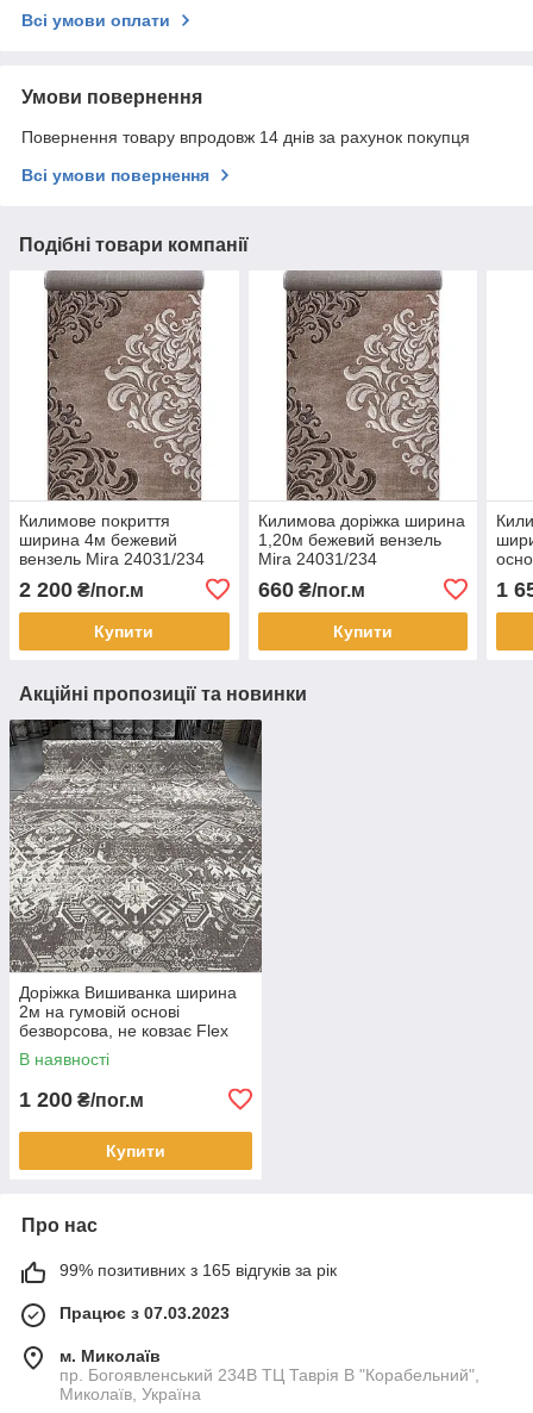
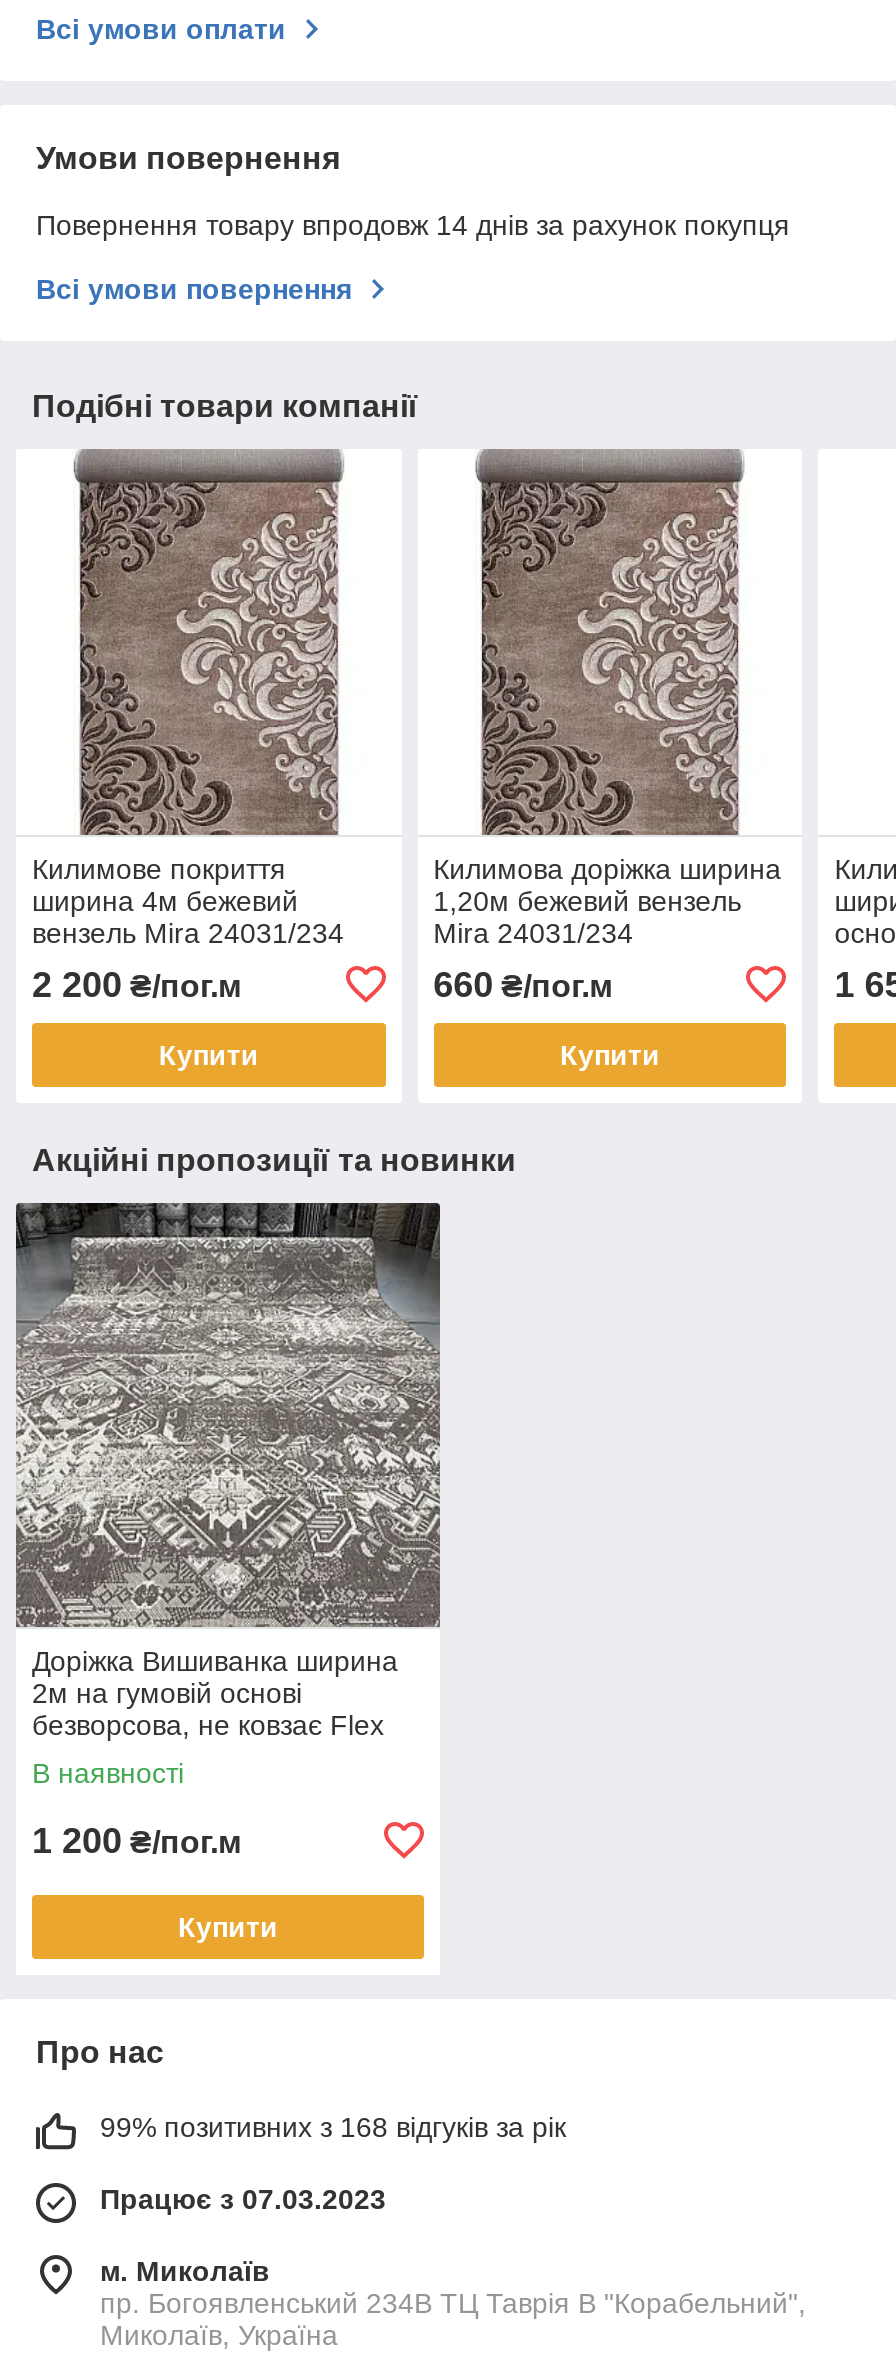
[59,1260,337,1279] 99% позитивних з 165 відгуків за рік -> [100,2111,566,2143] 99% позитивних з 168 відгуків за рік

